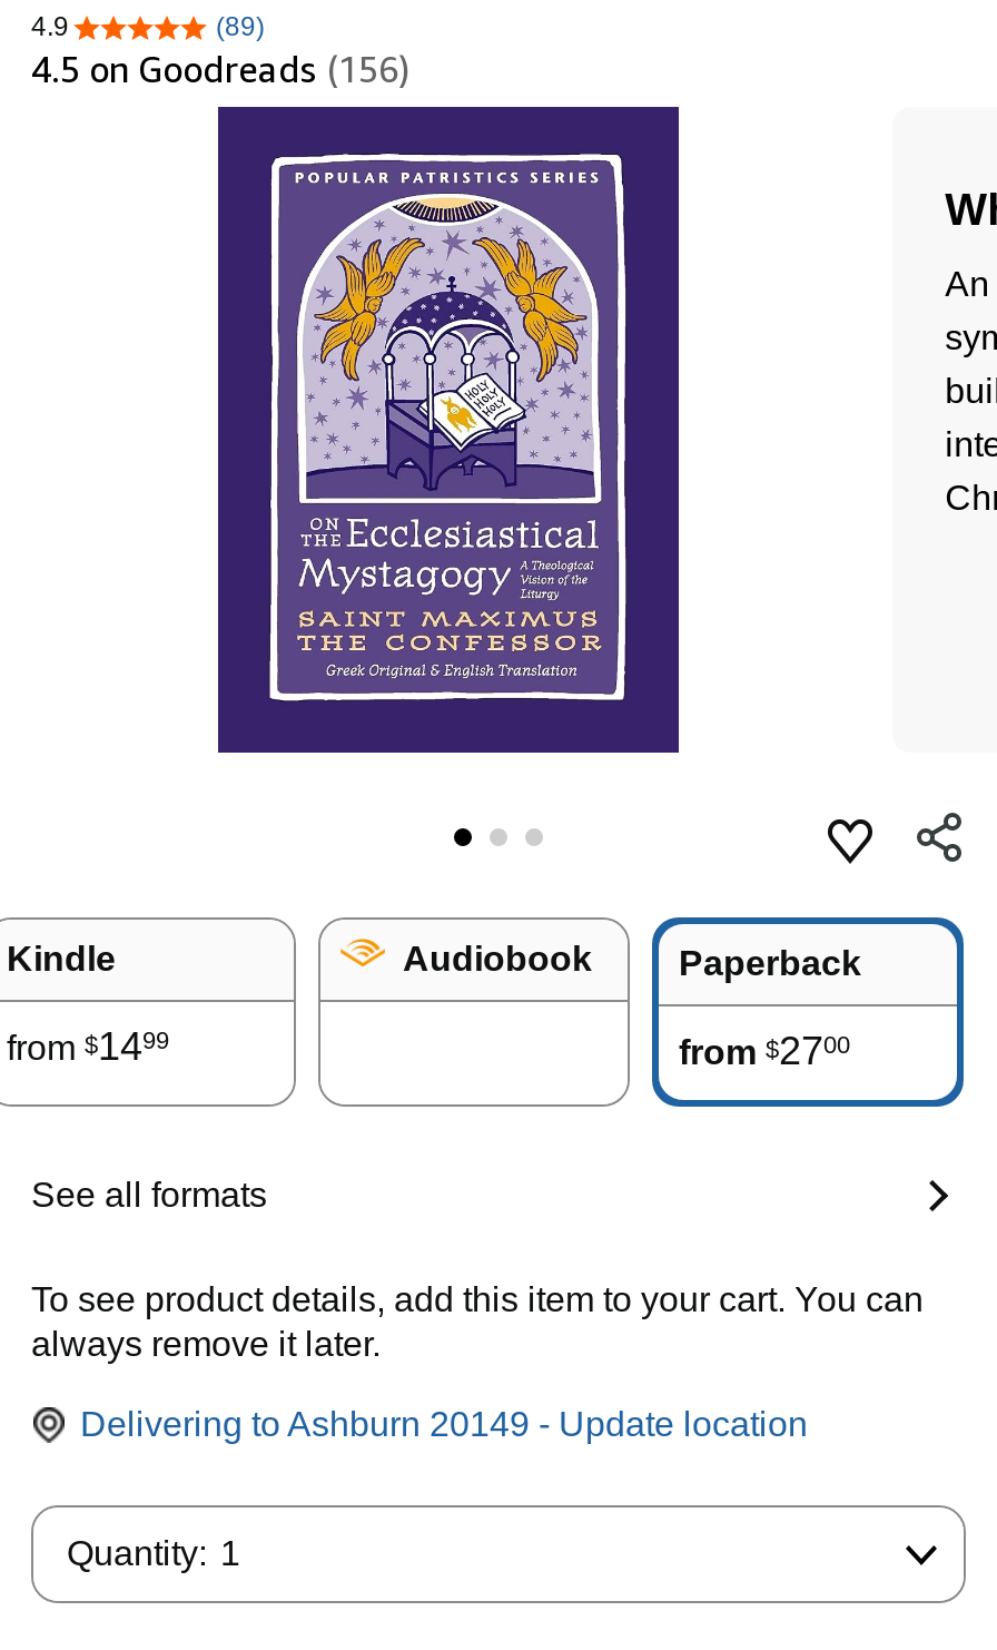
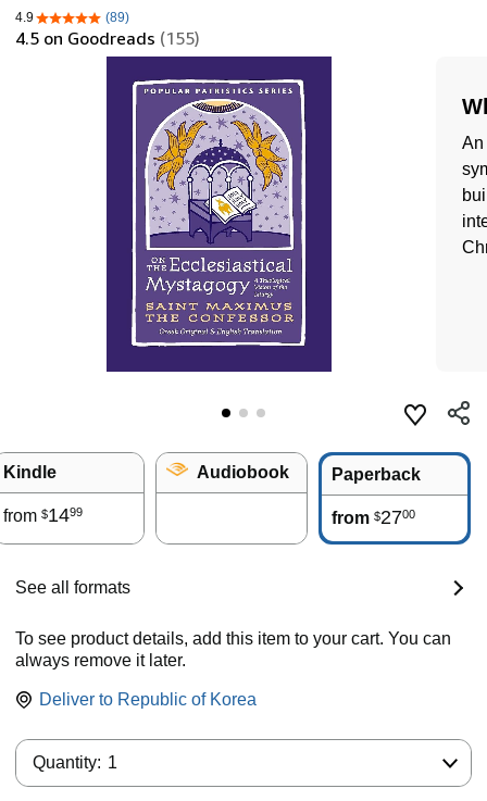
[31,47,409,91] 4.5 on Goodreads (156) -> [15,27,200,49] 4.5 on Goodreads (155)
[80,1405,808,1443] Delivering to Ashburn 20149 - Update location -> [39,690,257,709] Deliver to Republic of Korea

